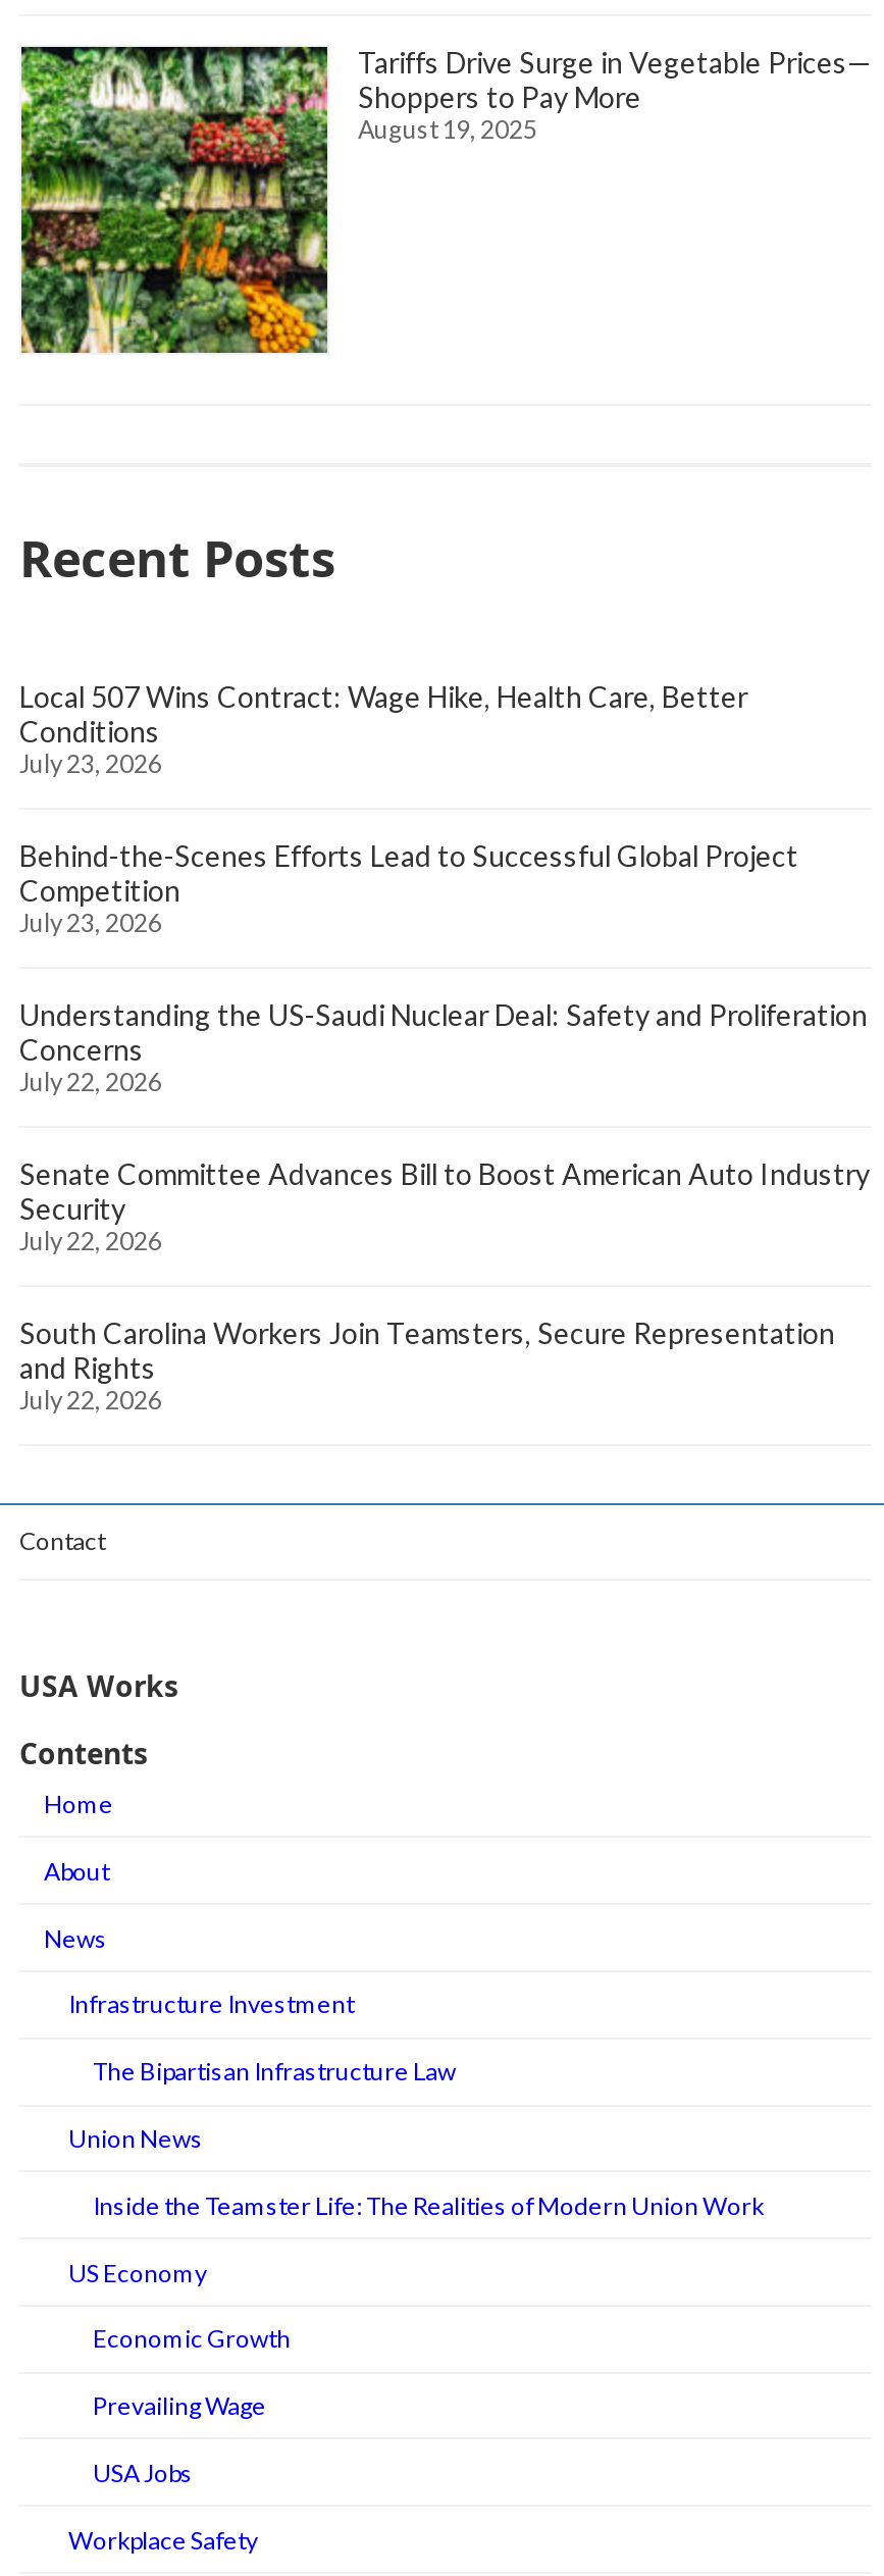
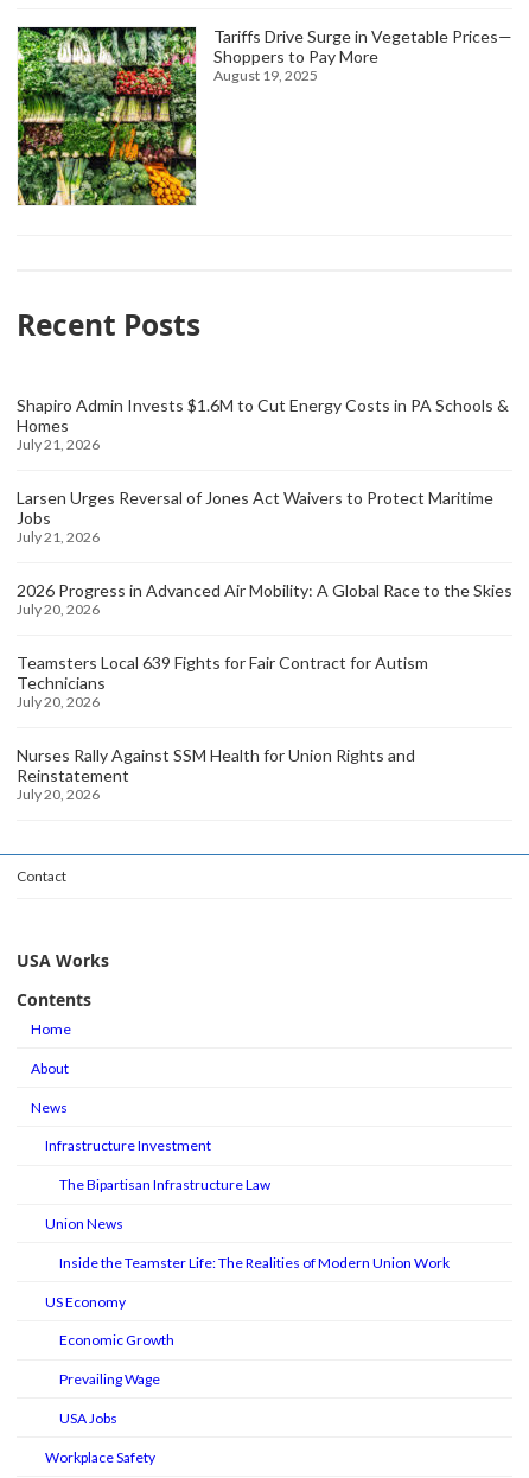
[19,678,747,778] Local 507 Wins Contract: Wage Hike, Health Care, Better | Conditions | July 23, 2026 -> [17,395,509,453] Shapiro Admin Invests $1.6M to Cut Energy Costs in PA Schools & | Homes | July 21, 2026
[19,837,798,937] Behind-the-Scenes Efforts Lead to Successful Global Project | Competition | July 23, 2026 -> [17,487,493,545] Larsen Urges Reversal of Jones Act Waivers to Protect Maritime | Jobs | July 21, 2026
[19,997,868,1096] Understanding the US-Saudi Nuclear Deal: Safety and Proliferation | Concerns | July 22, 2026 -> [17,580,512,618] 2026 Progress in Advanced Air Mobility: A Global Race to the Skies | July 20, 2026
[19,1156,870,1256] Senate Committee Advances Bill to Boost American Auto Industry | Security | July 22, 2026 -> [17,652,428,710] Teamsters Local 639 Fights for Fair Contract for Autism | Technicians | July 20, 2026
[19,1315,835,1415] South Carolina Workers Join Teamsters, Secure Representation | and Rights | July 22, 2026 -> [17,744,415,803] Nurses Rally Against SSM Health for Union Rights and | Reinstatement | July 20, 2026

